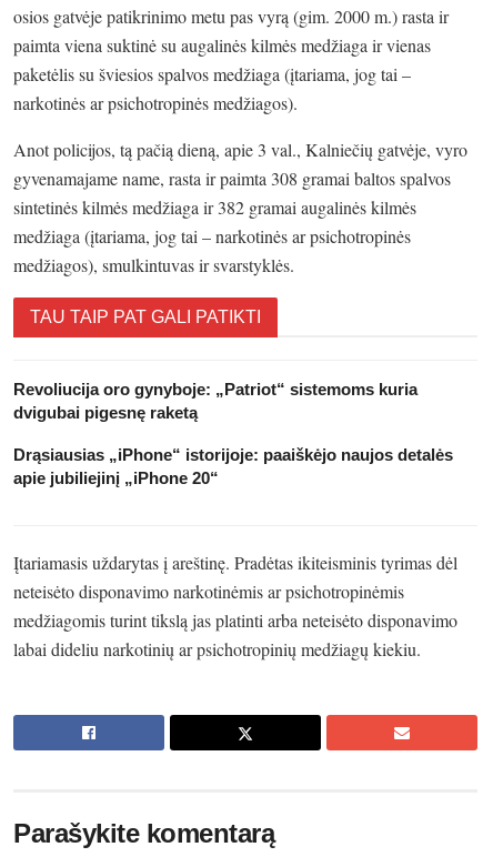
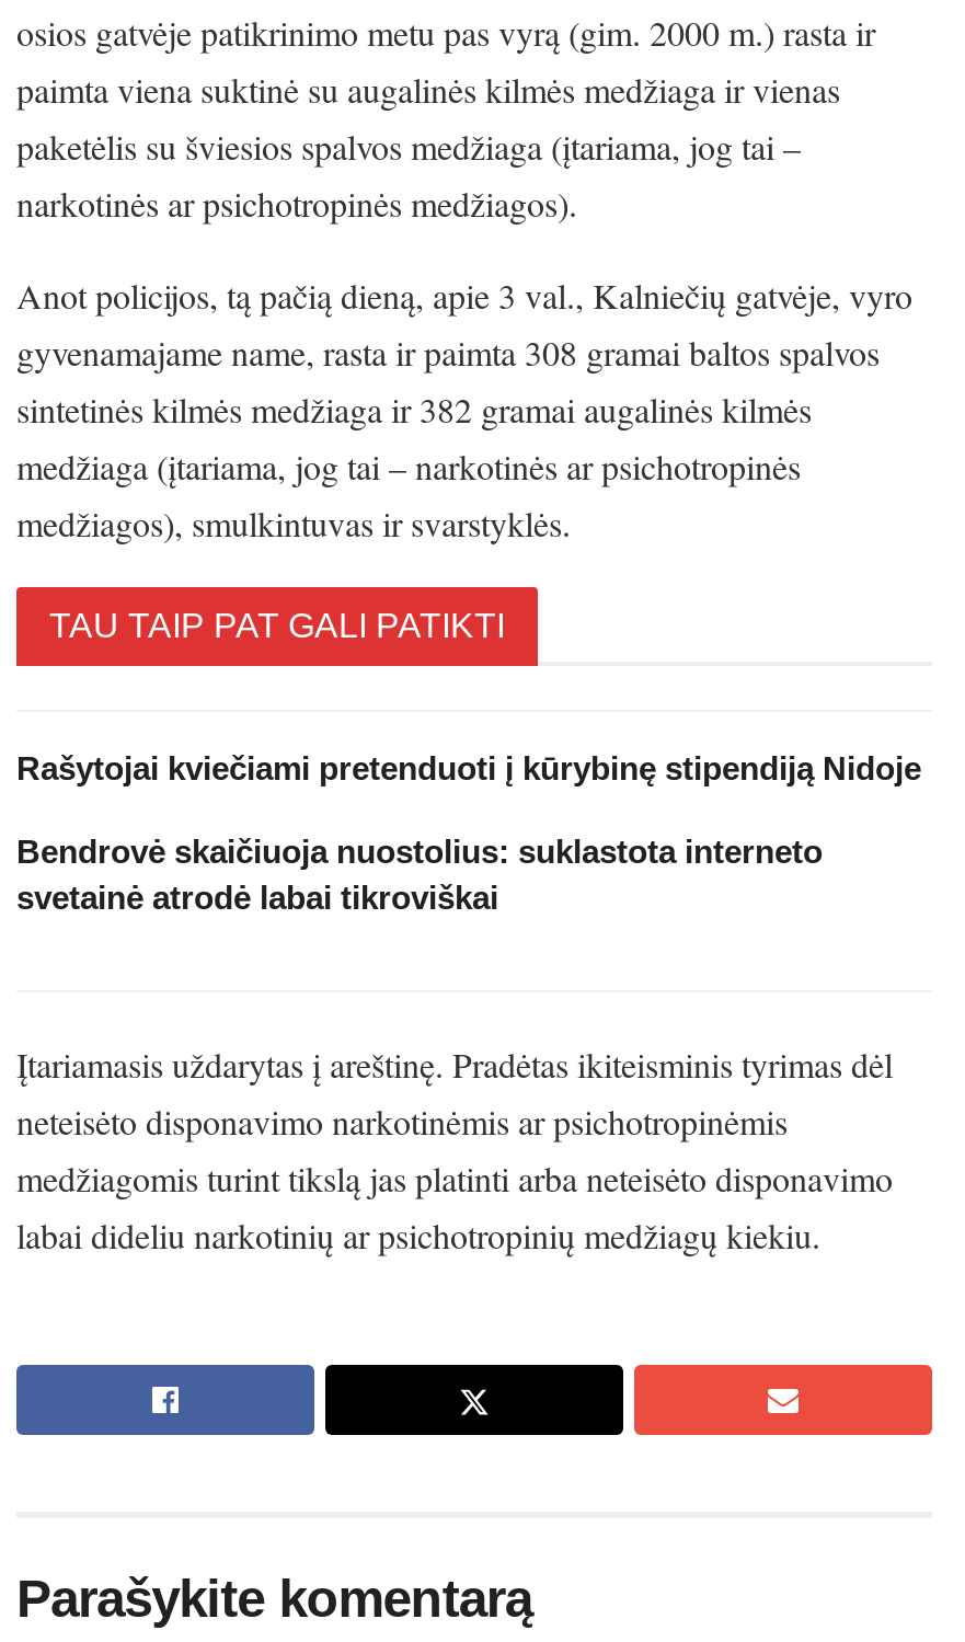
[13,379,417,422] Revoliucija oro gynyboje: „Patriot“ sistemoms kuria | dvigubai pigesnę raketą -> [16,749,921,786] Rašytojai kviečiami pretenduoti į kūrybinę stipendiją Nidoje
[13,445,453,487] Drąsiausias „iPhone“ istorijoje: paaiškėjo naujos detalės | apie jubiliejinį „iPhone 20“ -> [16,832,823,915] Bendrovė skaičiuoja nuostolius: suklastota interneto | svetainė atrodė labai tikroviškai

